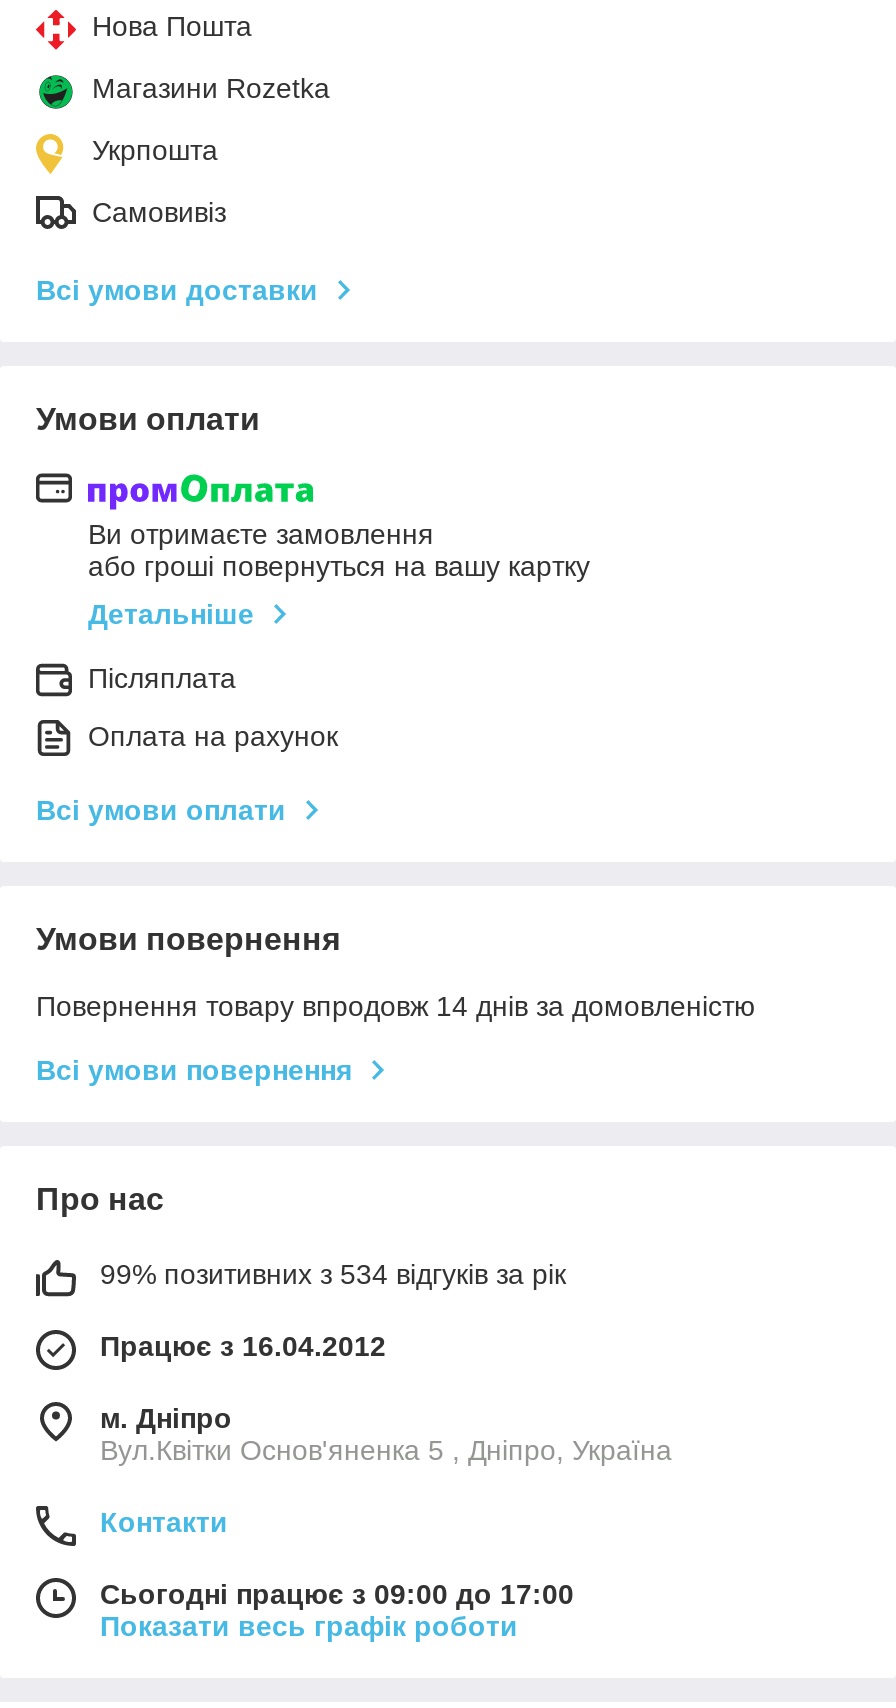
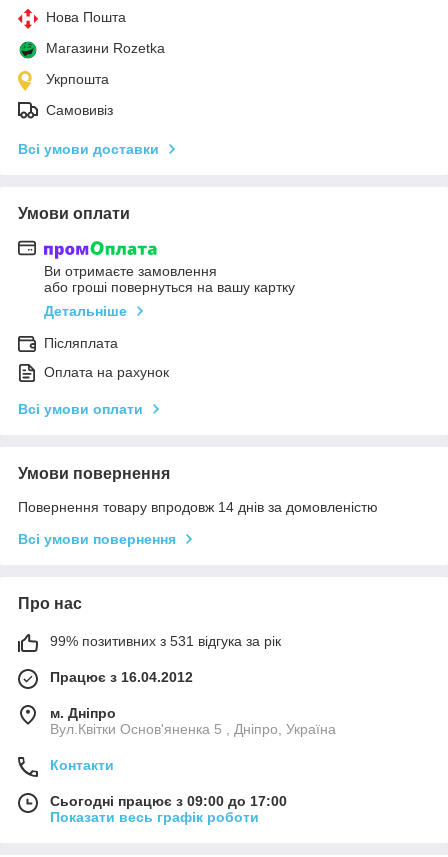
[100,1258,566,1290] 99% позитивних з 534 відгуків за рік -> [50,633,281,649] 99% позитивних з 531 відгука за рік

